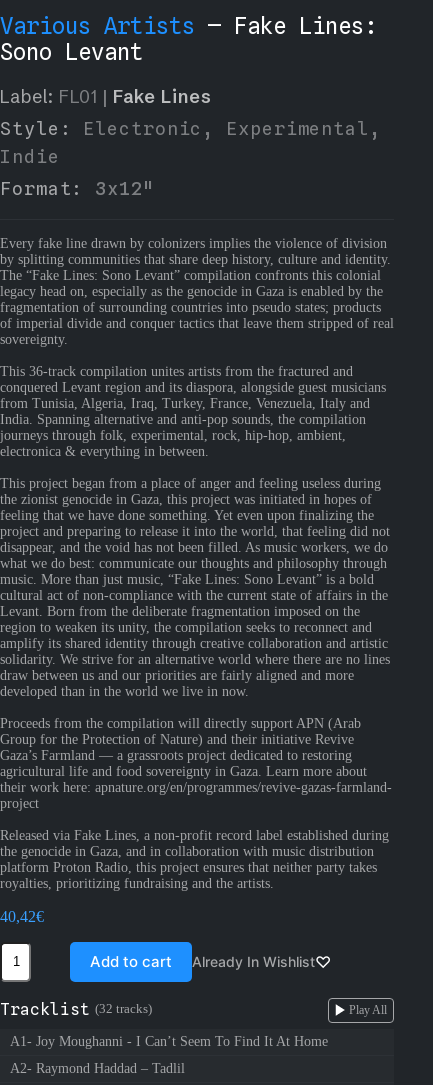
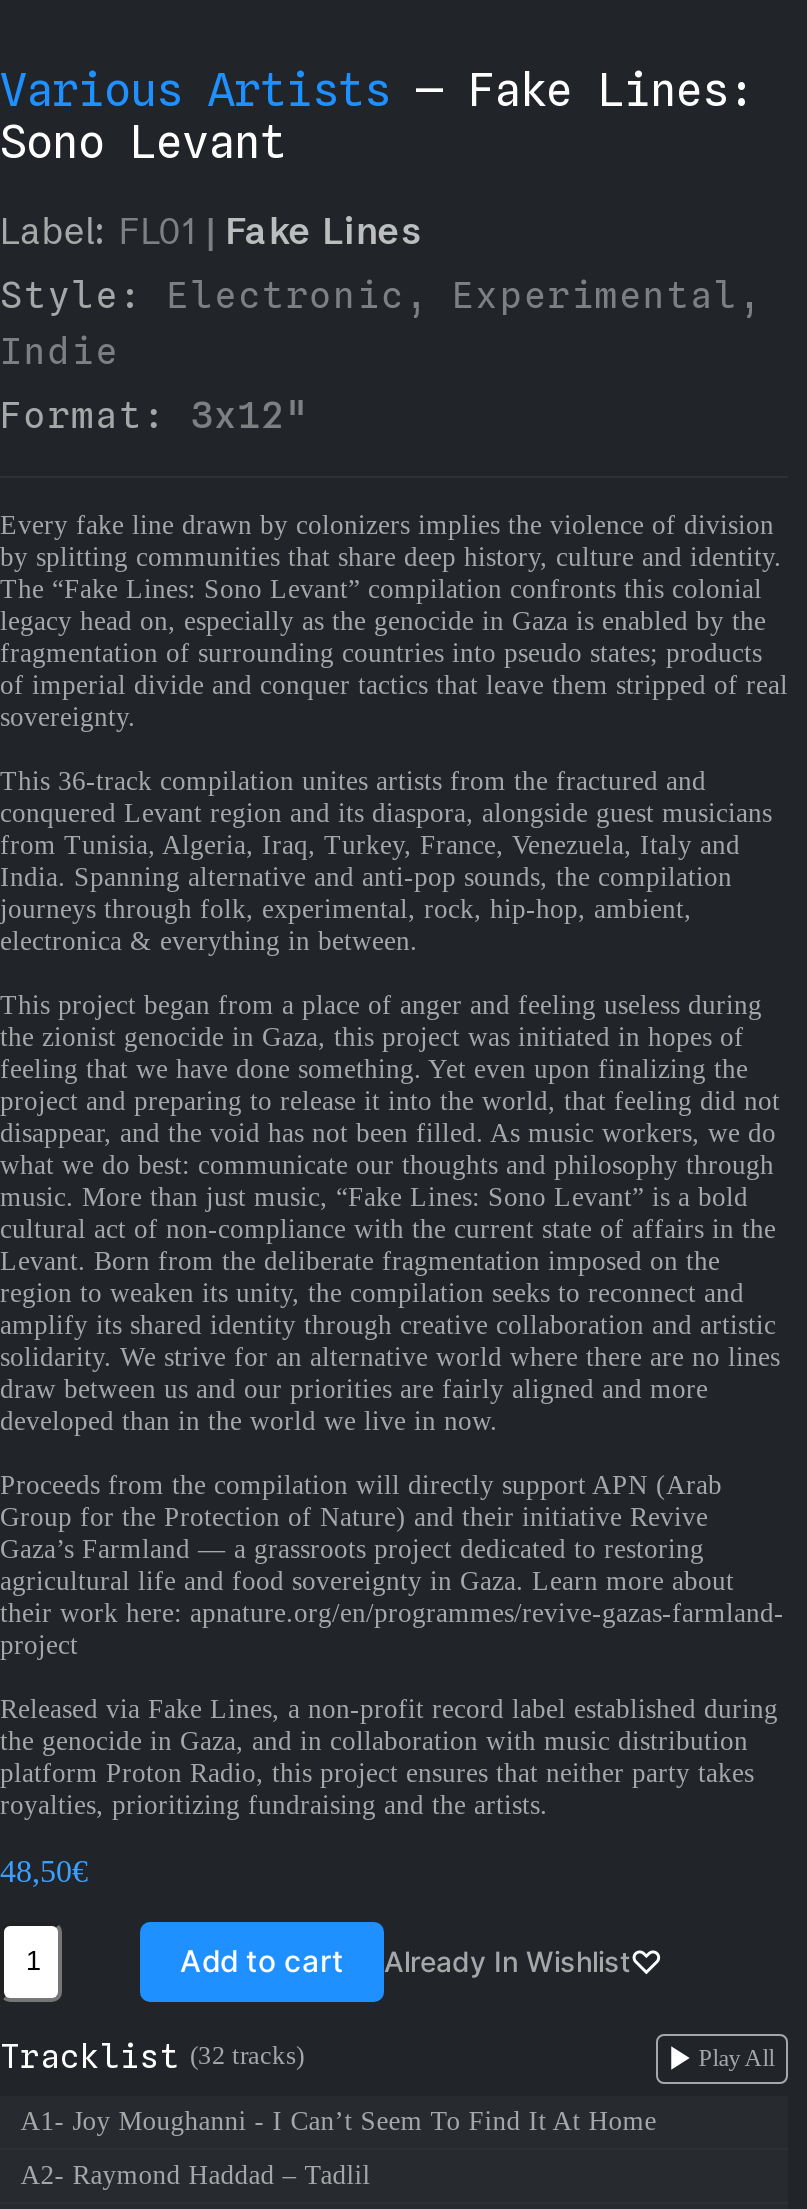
[0,908,44,925] 40,42€ -> [0,1853,88,1887] 48,50€

